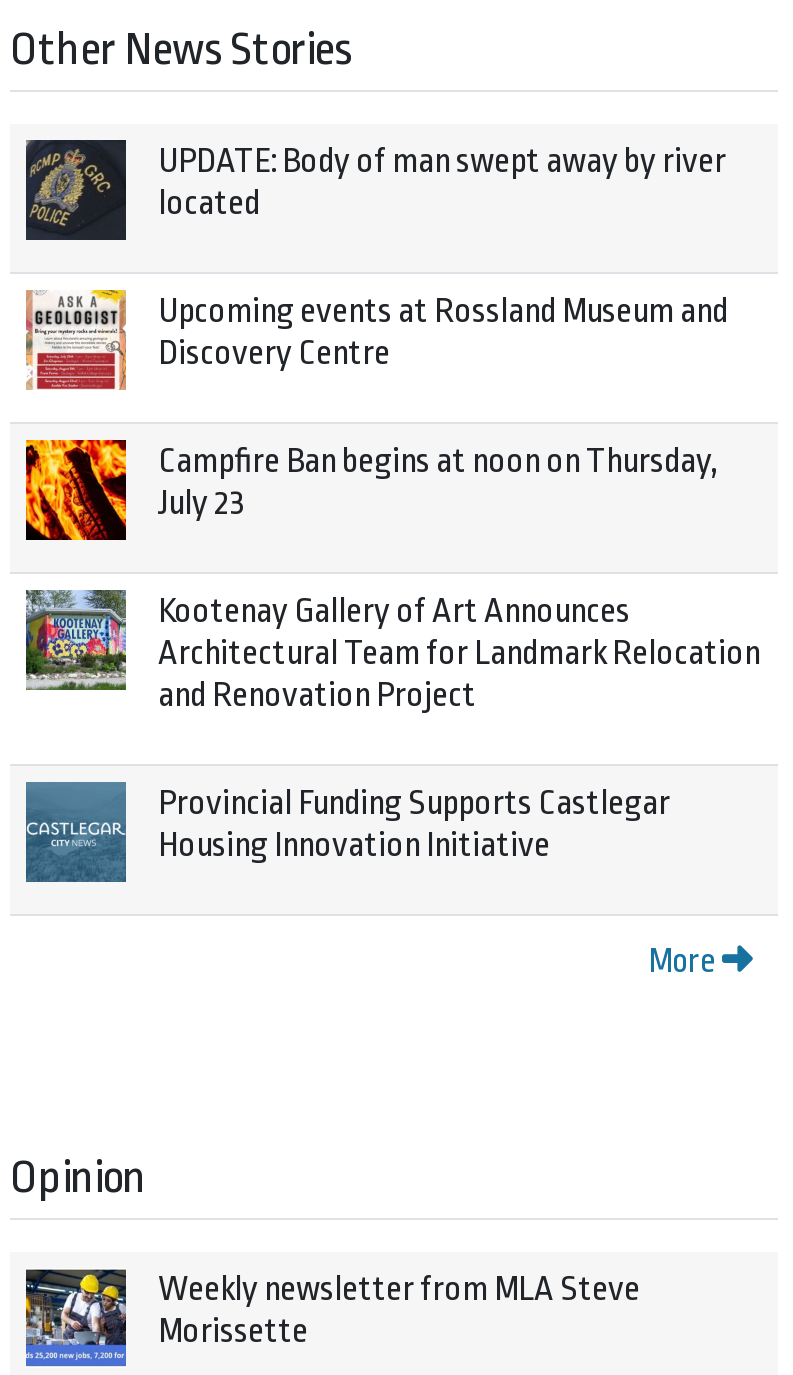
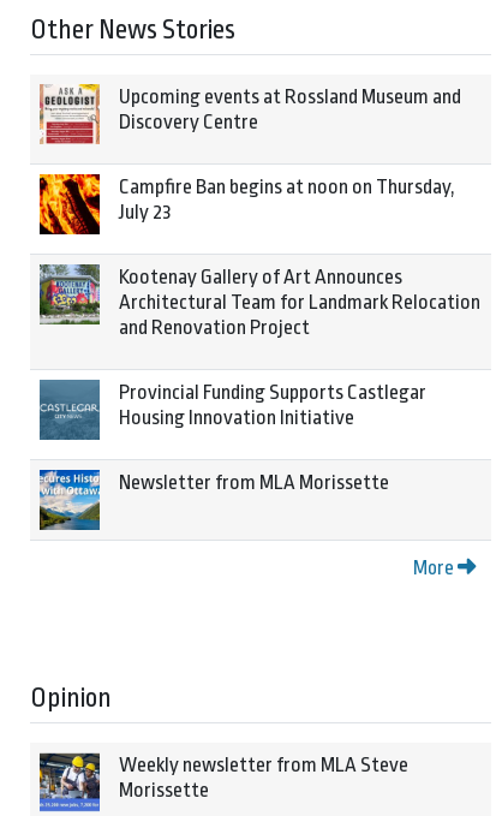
[24,138,726,242] [image] | UPDATE: Body of man swept away by river | located -> none
moved [22,288,760,864] -> [37,83,480,429]: [image] | Upcoming events at Rossland Museum and | Discovery Centre | ... | Provincial Funding Supports Castlegar | Housing Innovation Initiative
none -> [38,469,389,531] [image] | Newsletter from MLA Morissette

